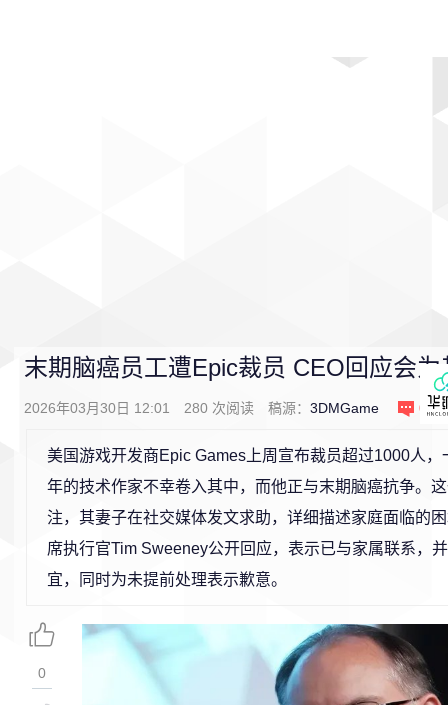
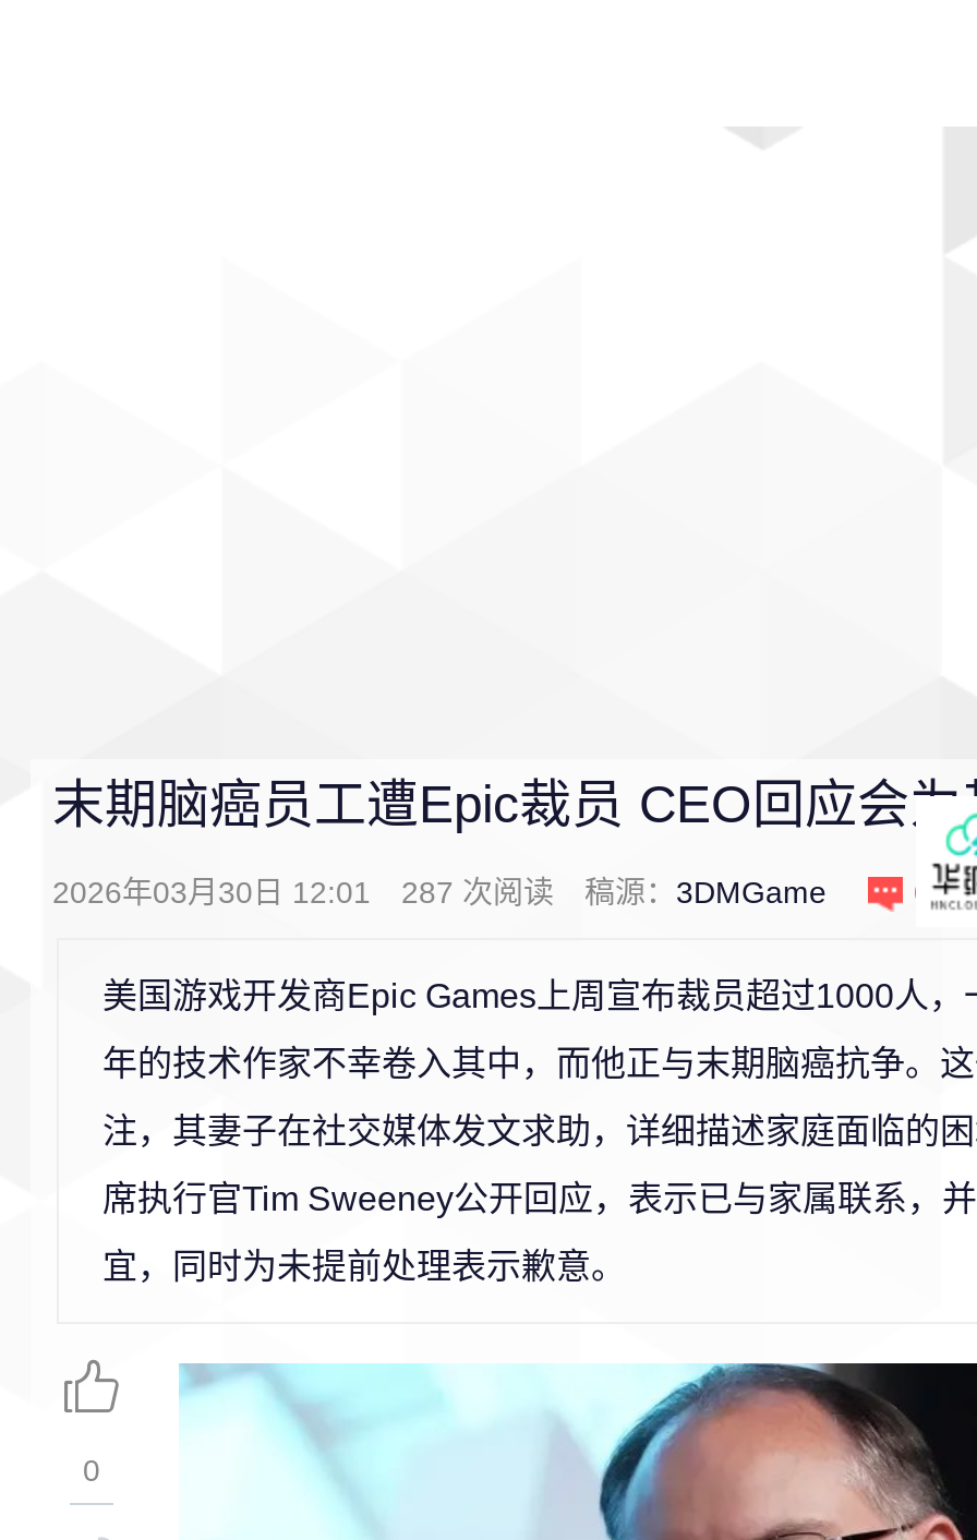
[24,400,379,416] 2026年03月30日 12:01 280次阅读 稿源：3DMGame -> [52,875,827,910] 2026年03月30日 12:01 287次阅读 稿源：3DMGame

